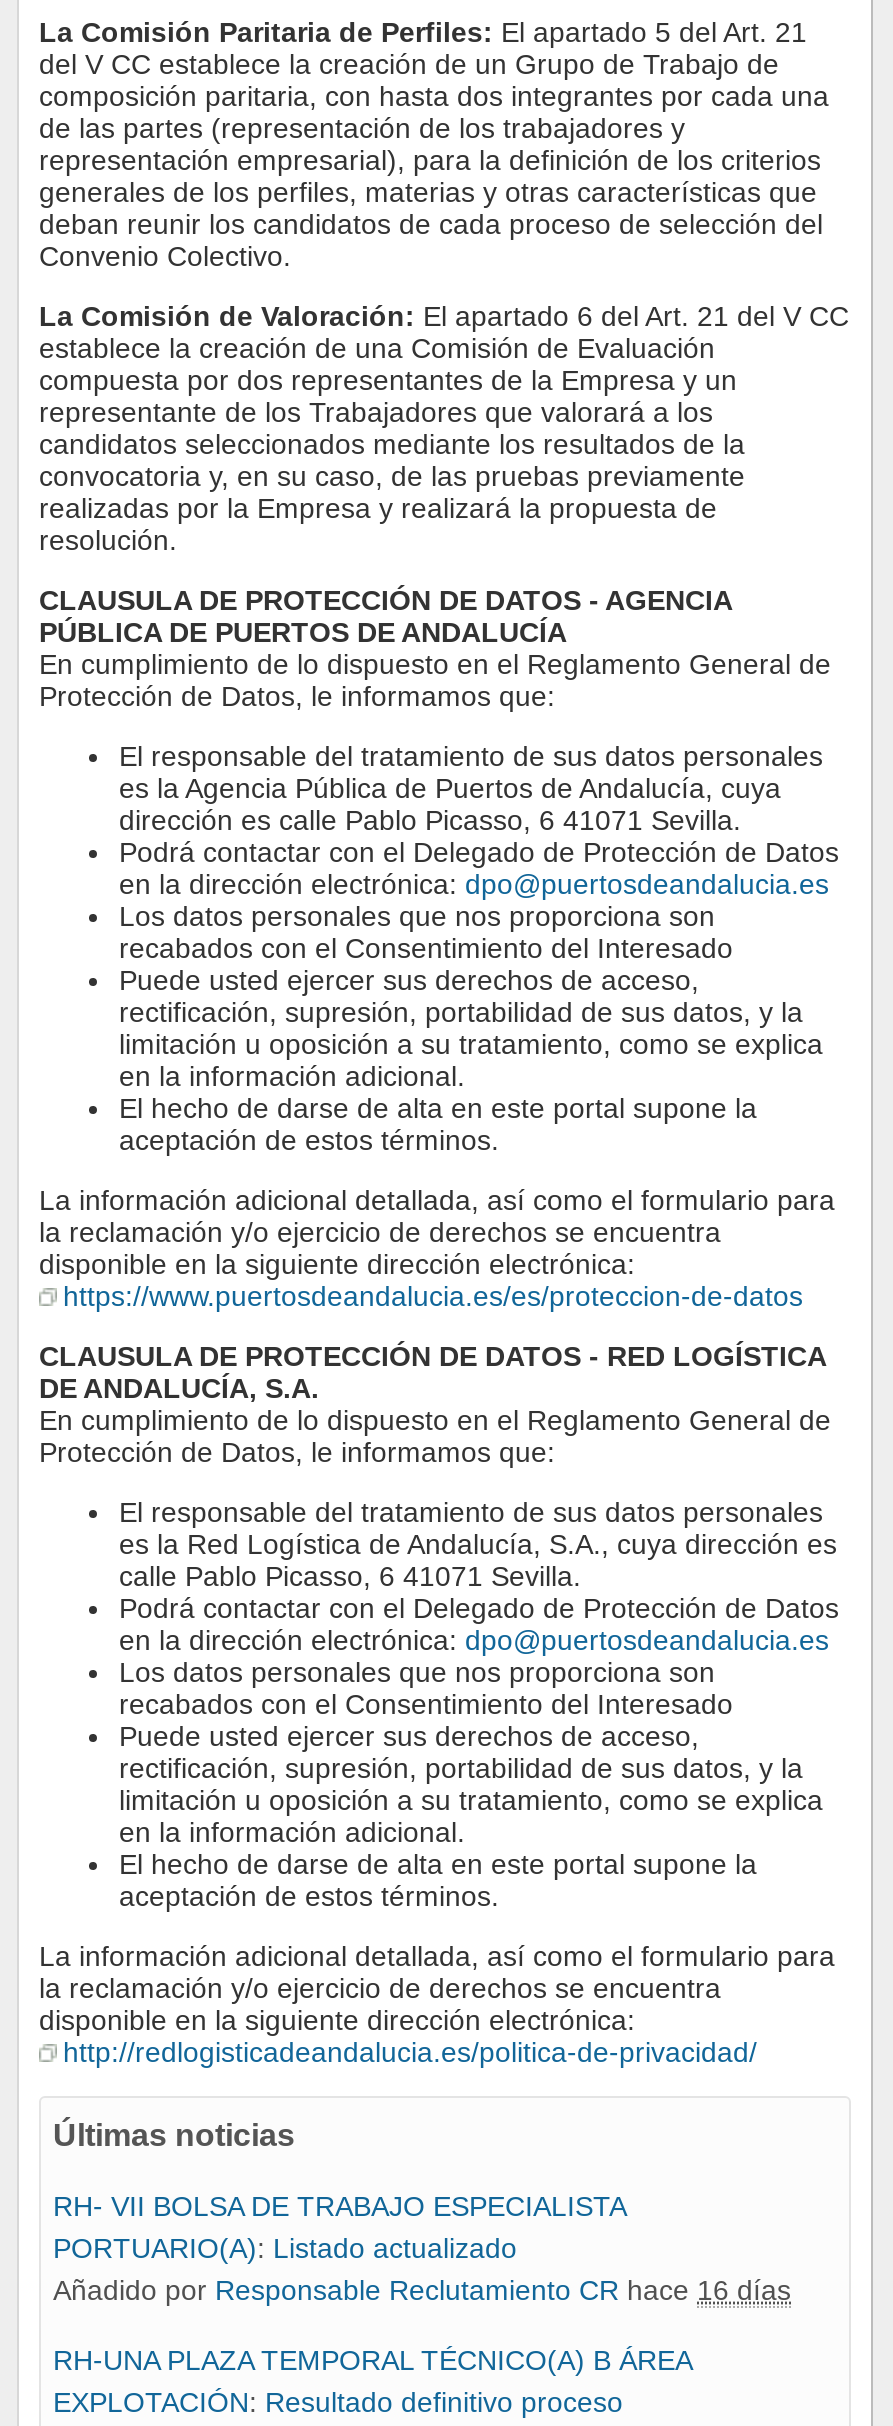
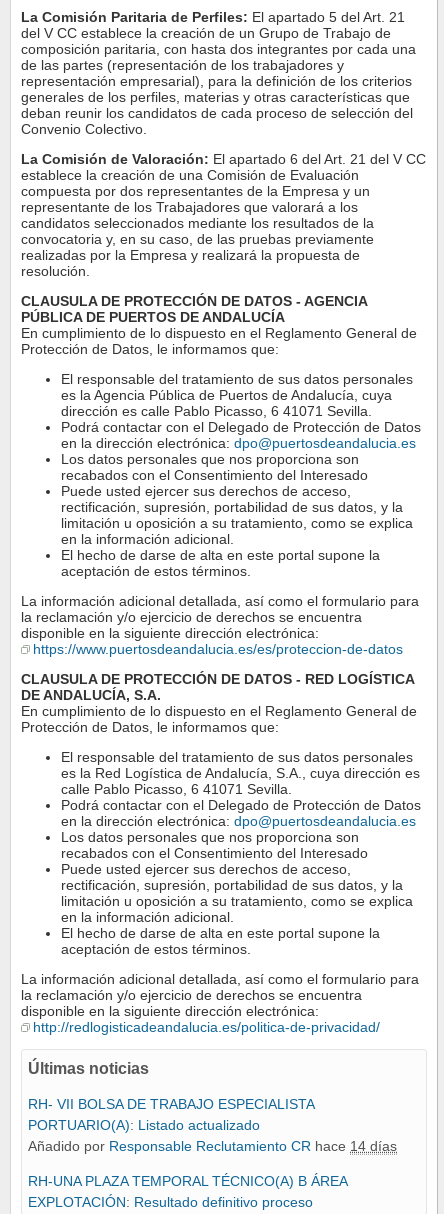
[53,2274,791,2306] Añadido por Responsable Reclutamiento CR hace 16 días -> [28,1138,397,1154] Añadido por Responsable Reclutamiento CR hace 14 días

